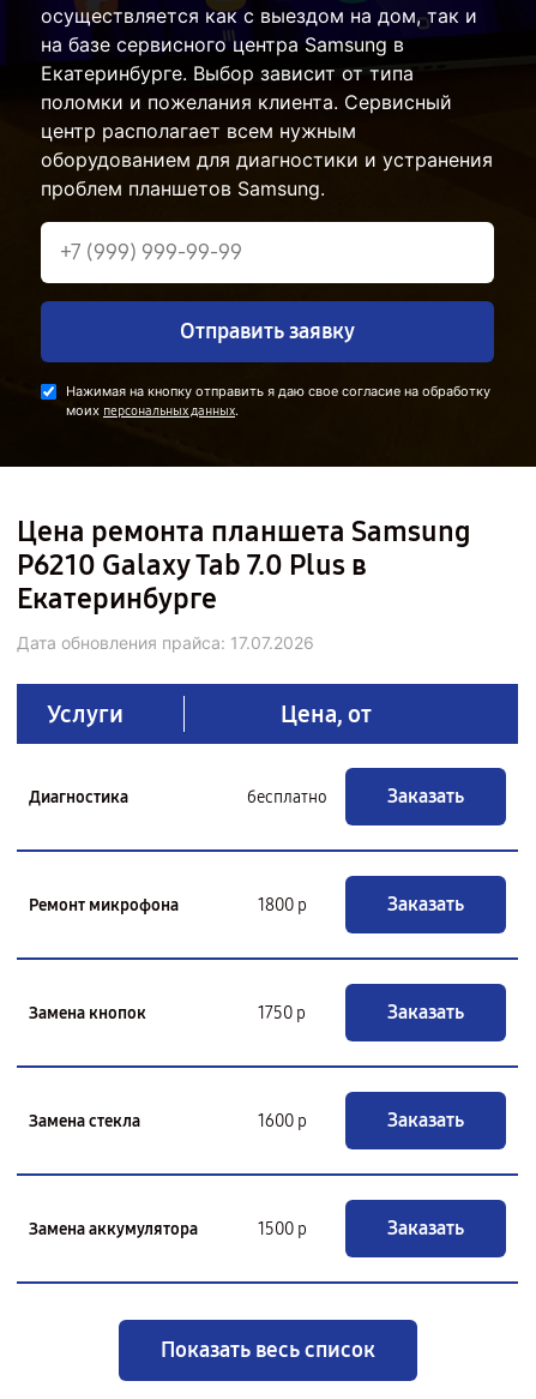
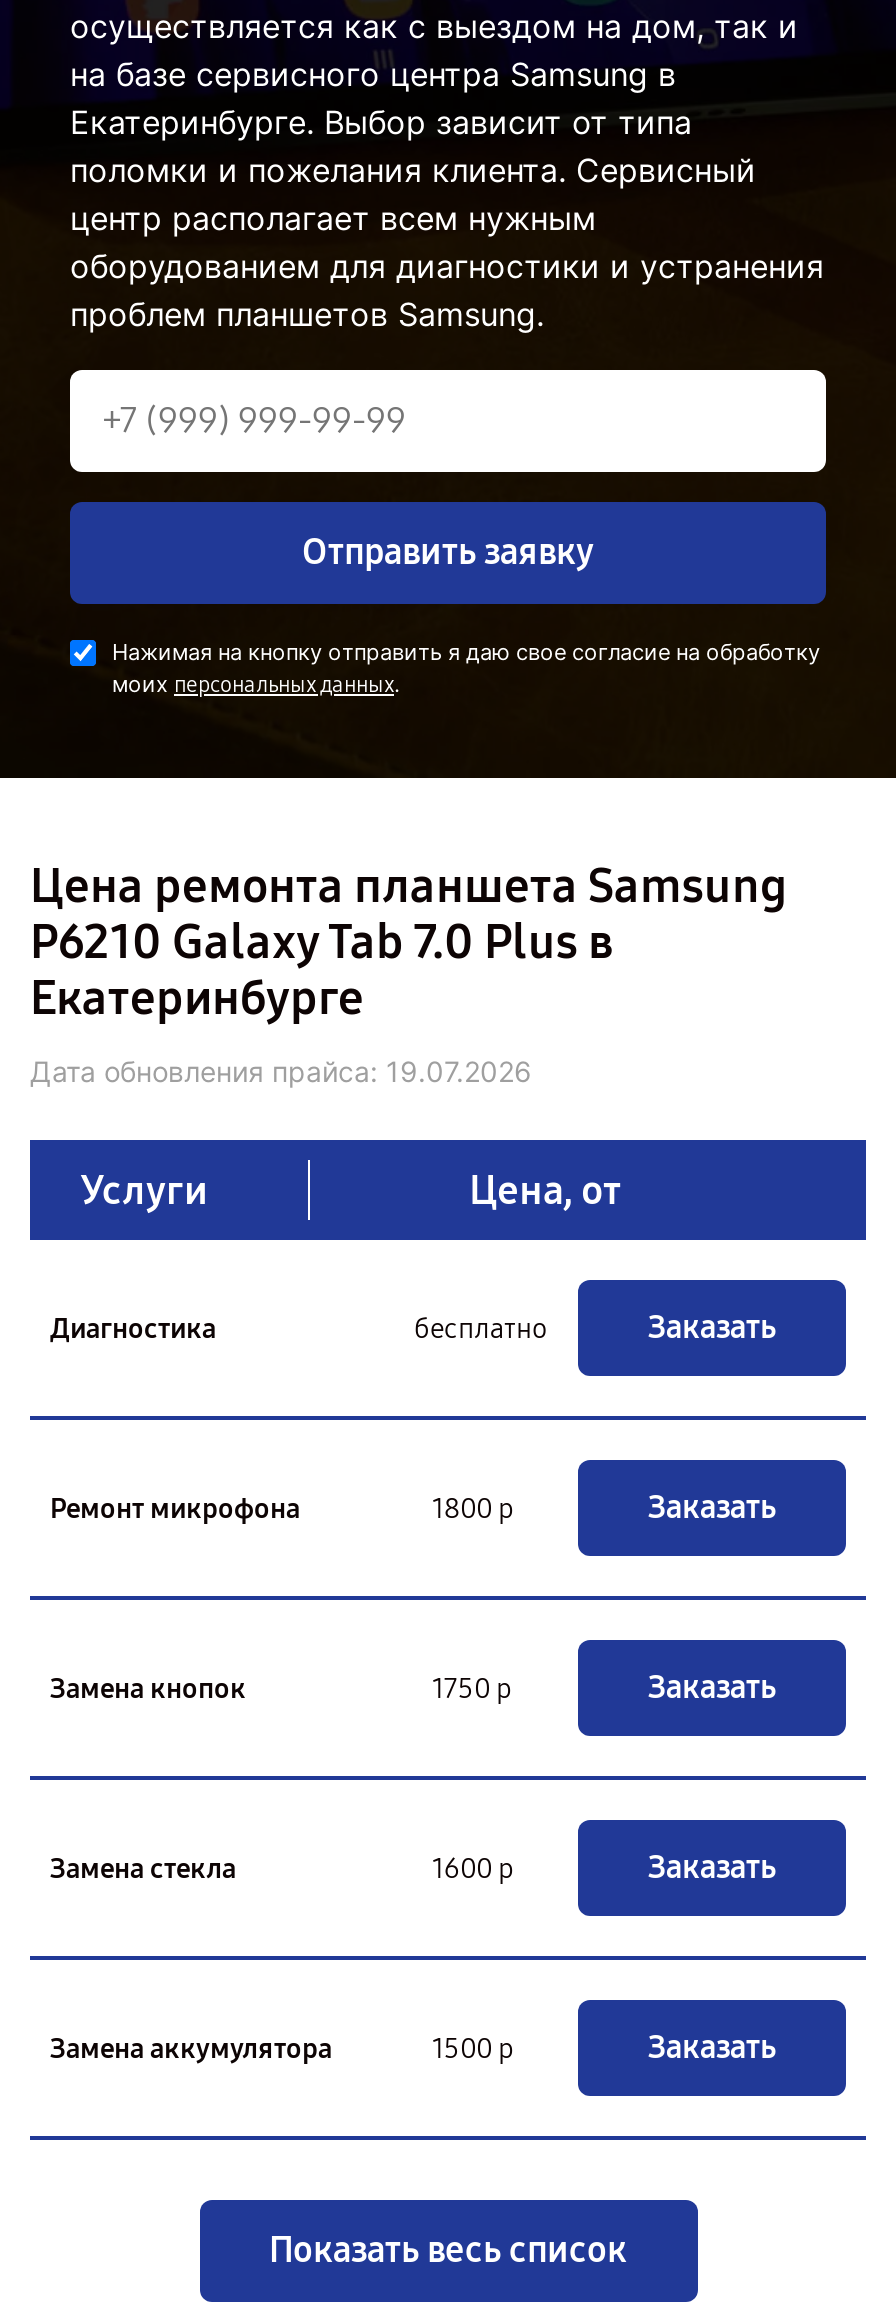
[17,632,314,653] Дата обновления прайса: 17.07.2026 -> [30,1054,532,1088] Дата обновления прайса: 19.07.2026

